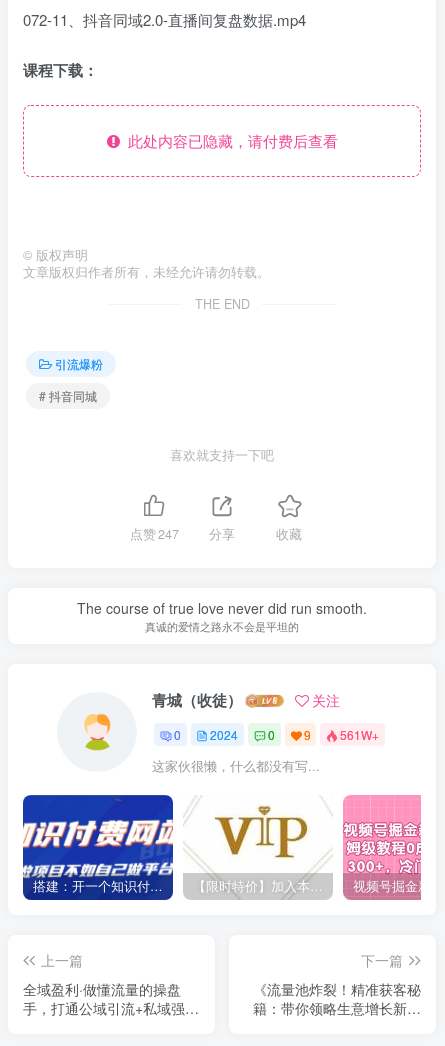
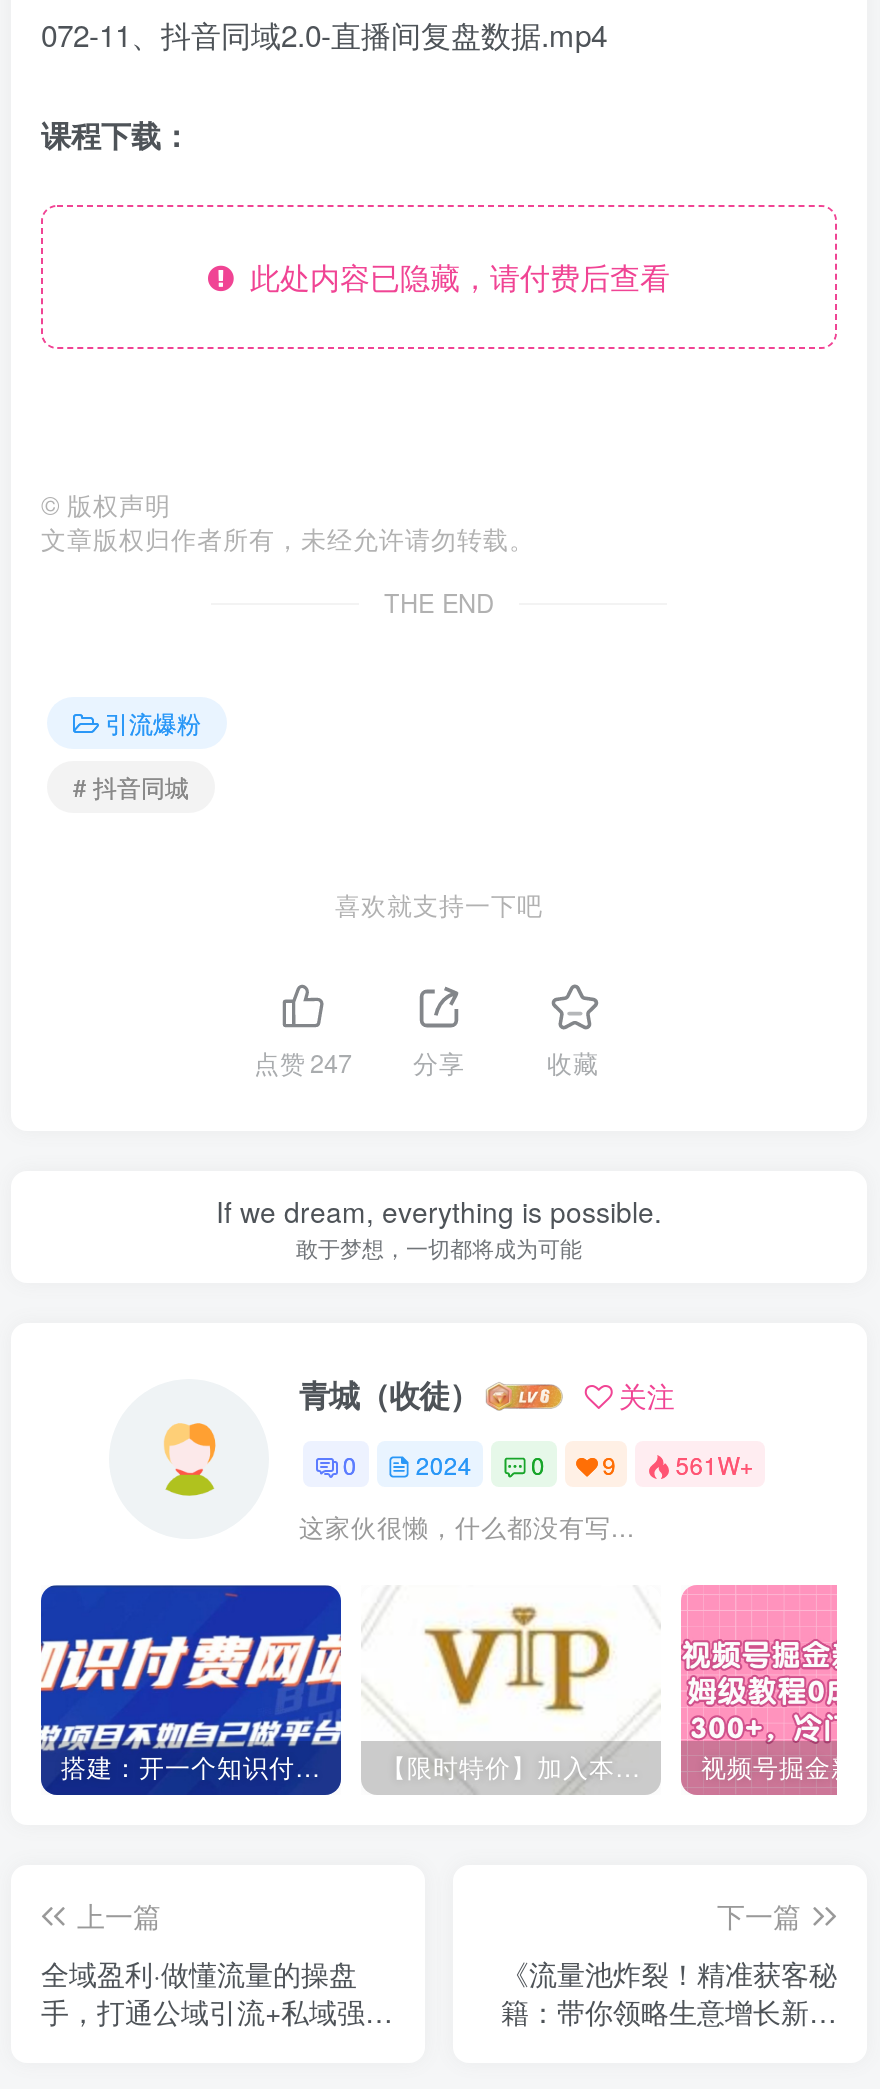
[77,598,367,634] The course of true love never did run smooth. | 真诚的爱情之路永不会是平坦的 -> [216,1192,662,1264] If we dream, everything is possible. | 敢于梦想，一切都将成为可能

